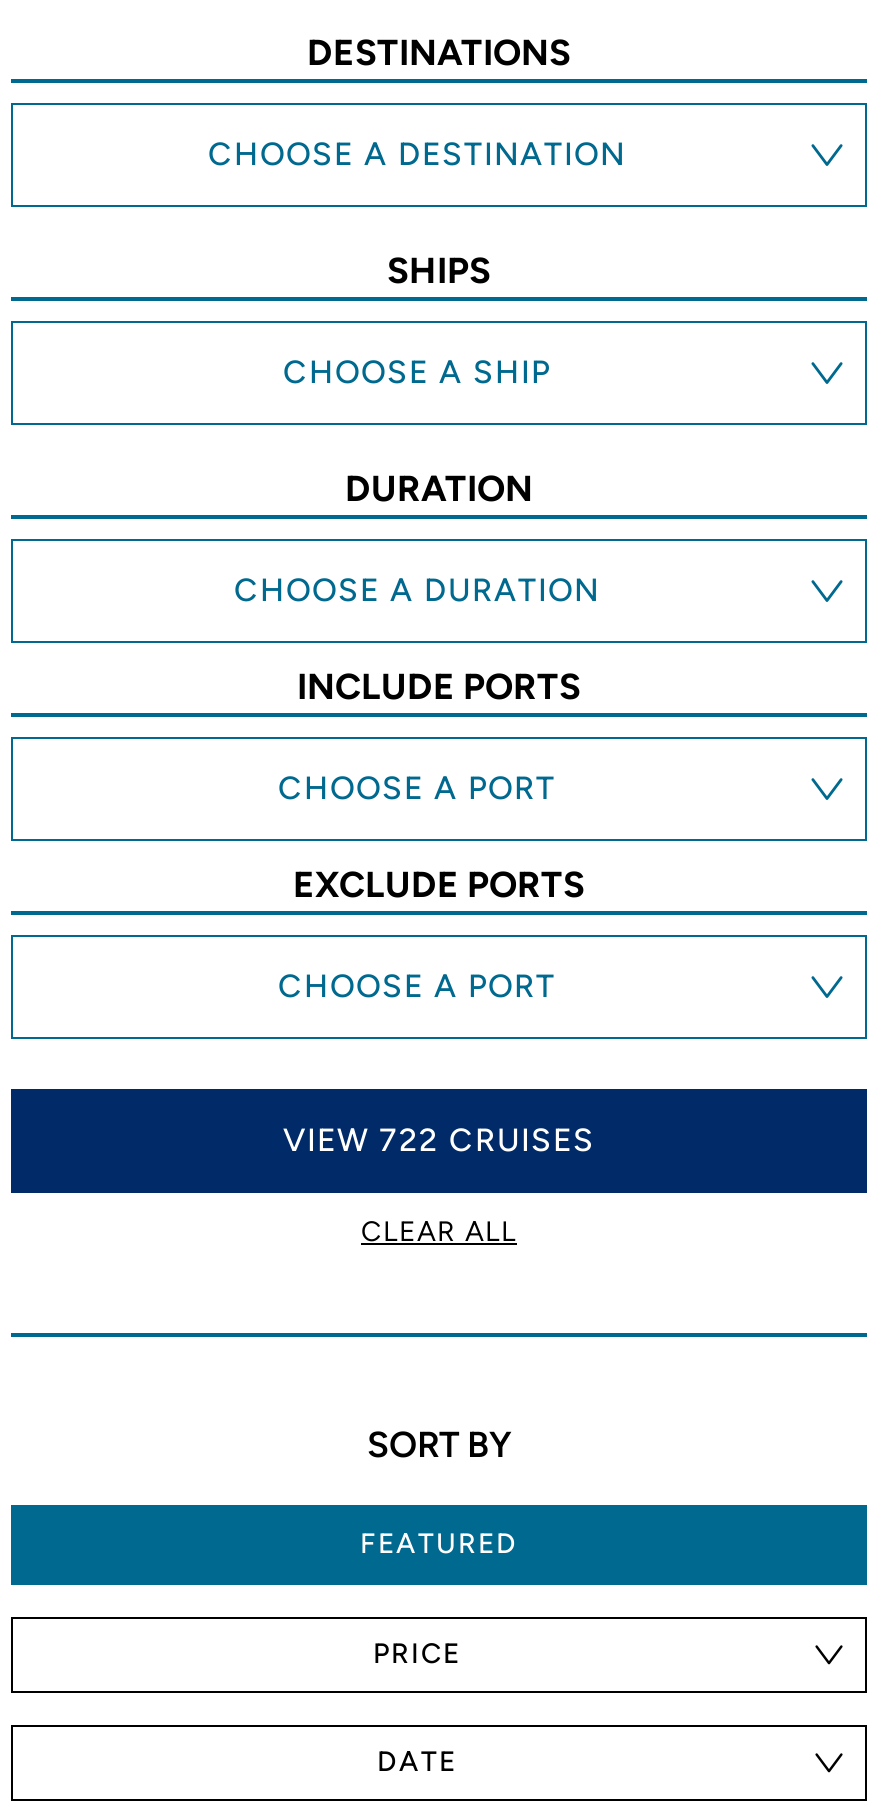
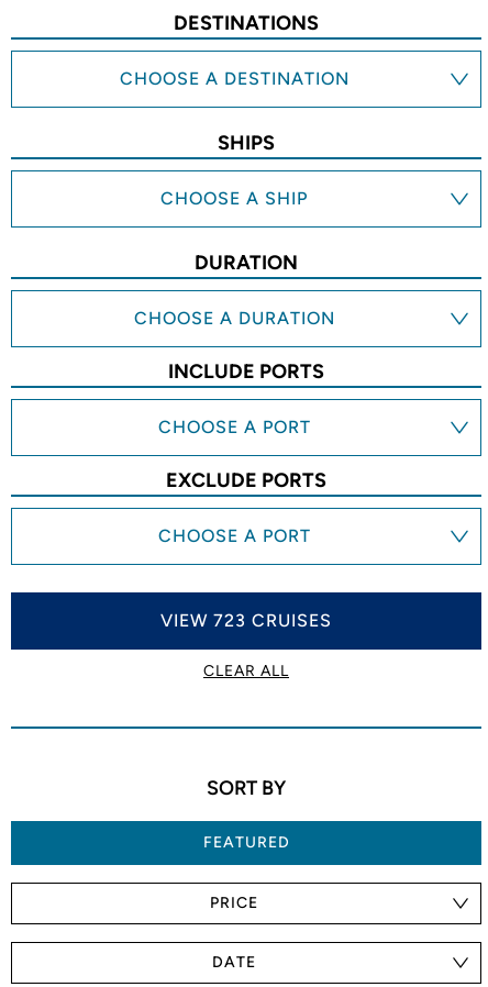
[283,1121,595,1159] VIEW 722 CRUISES -> [160,610,332,631] VIEW 723 CRUISES

